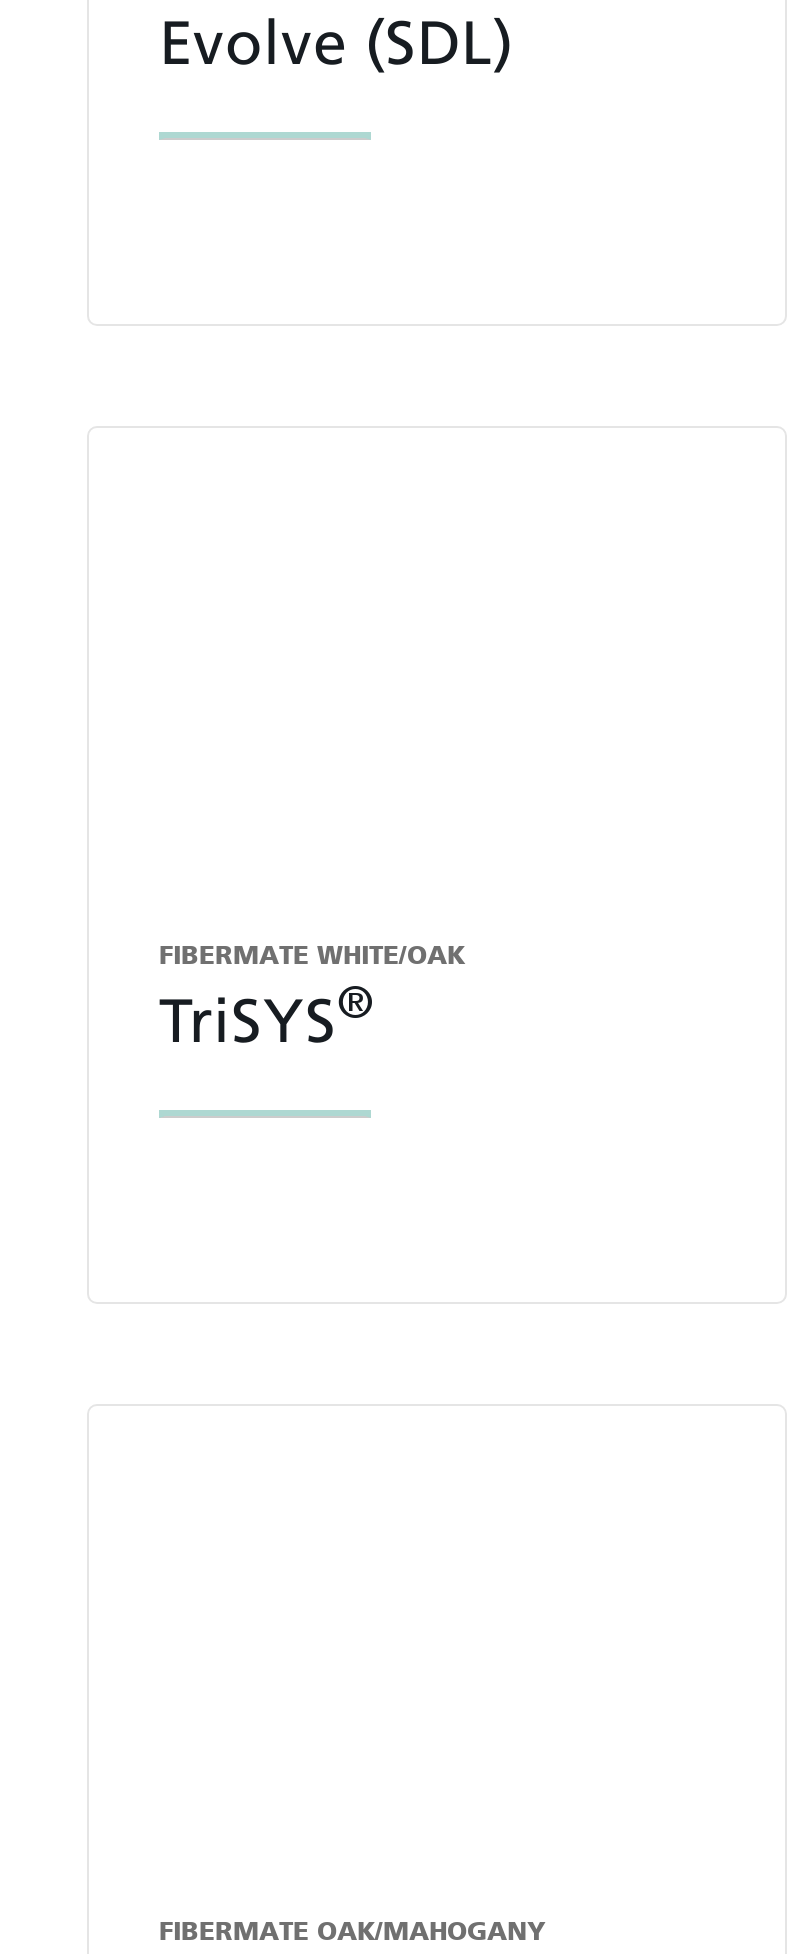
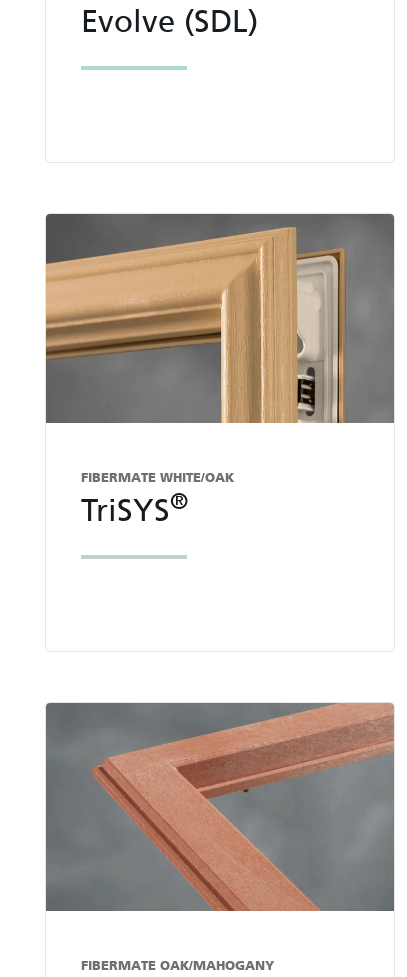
none -> [45,213,395,424] [image]
none -> [45,702,395,912] [image]

